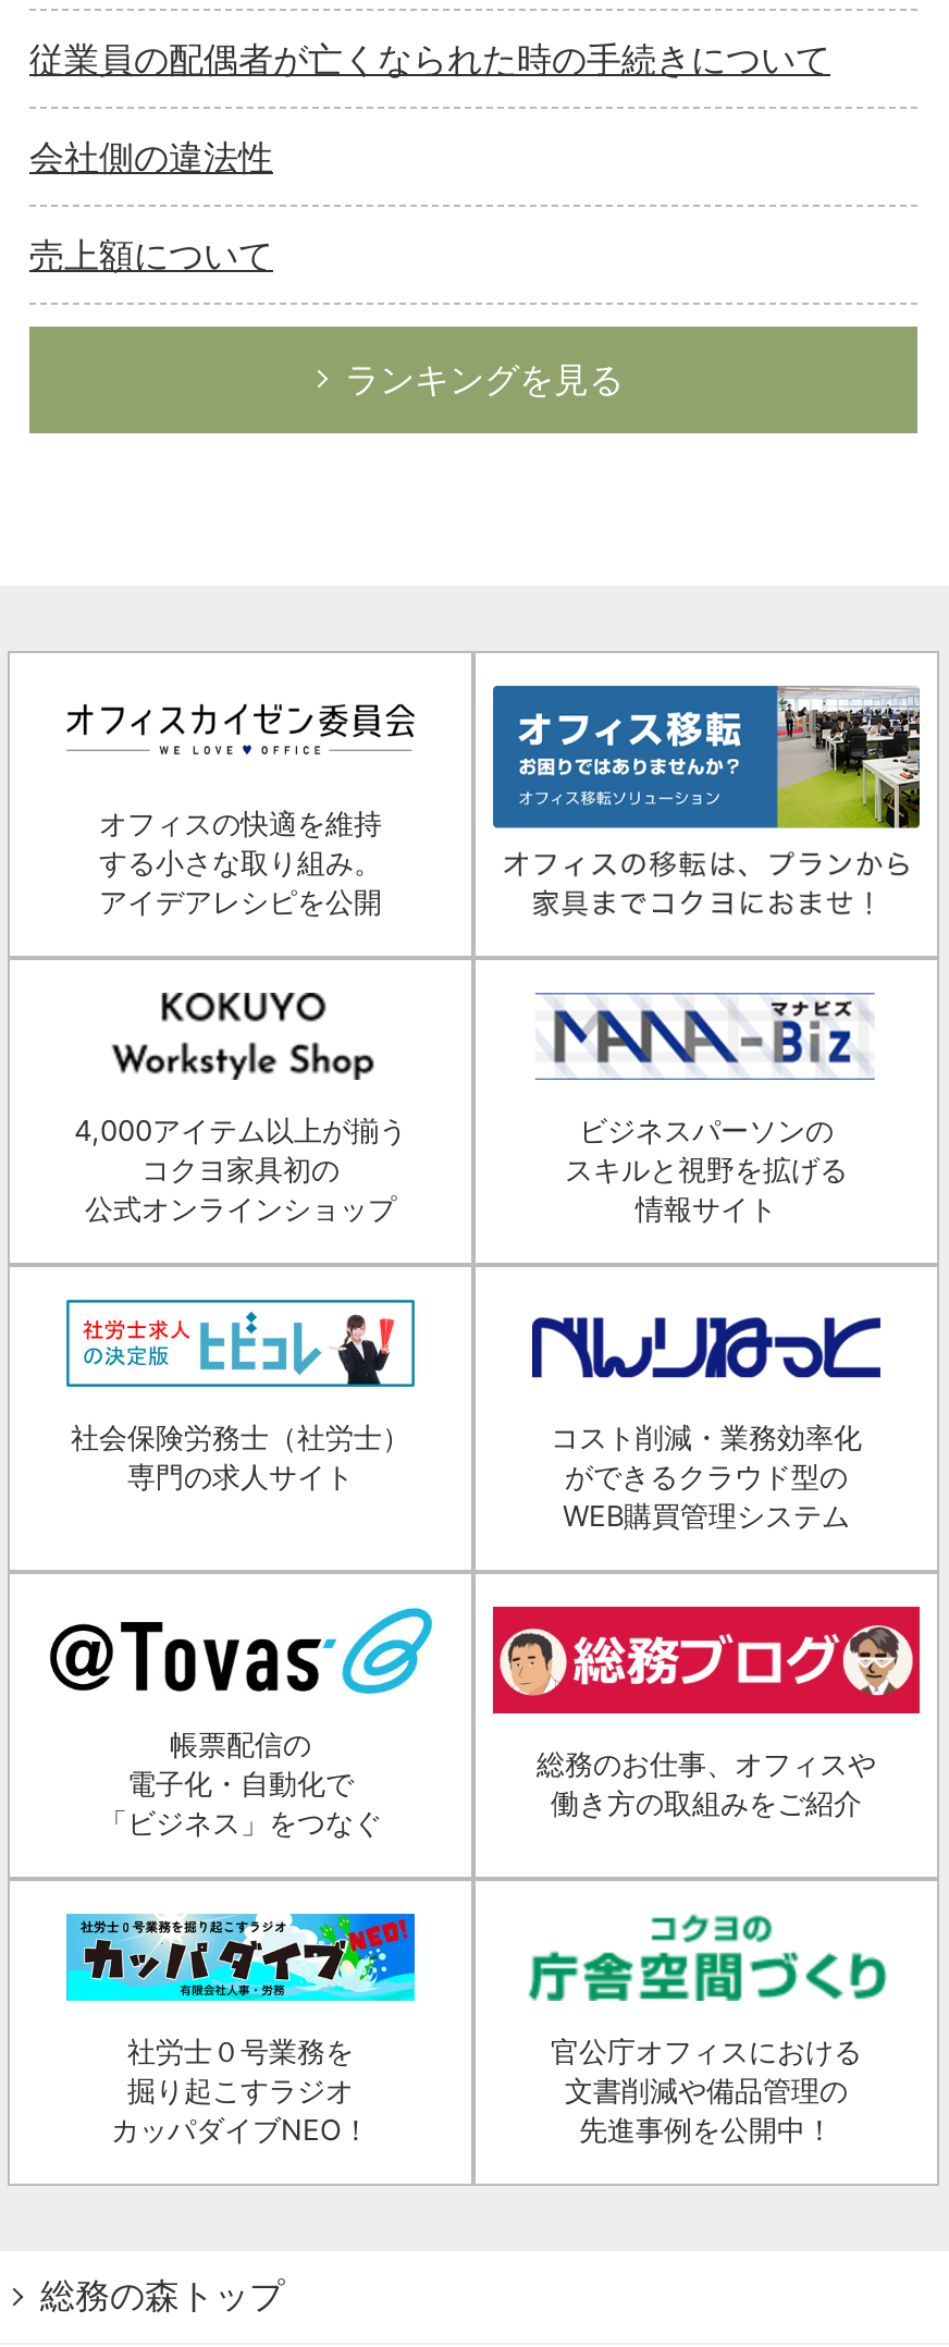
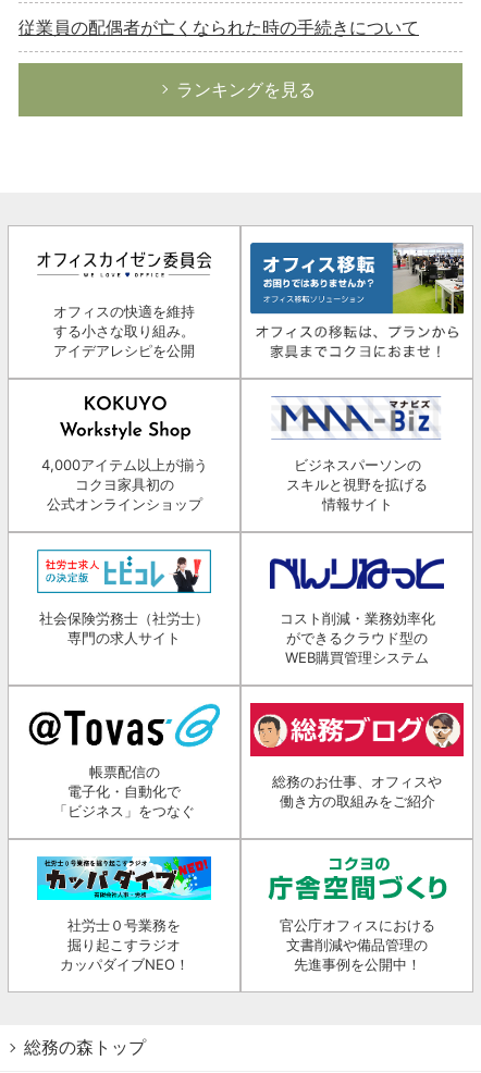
[29,134,273,275] 会社側の違法性 | 売上額について -> none

